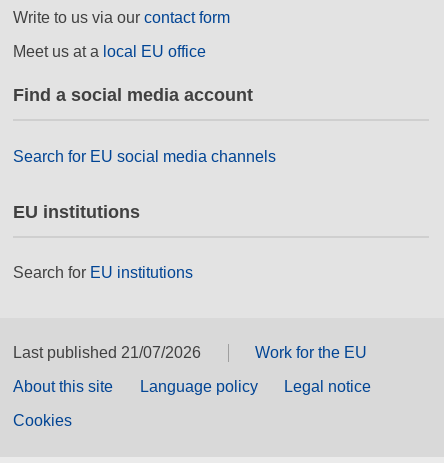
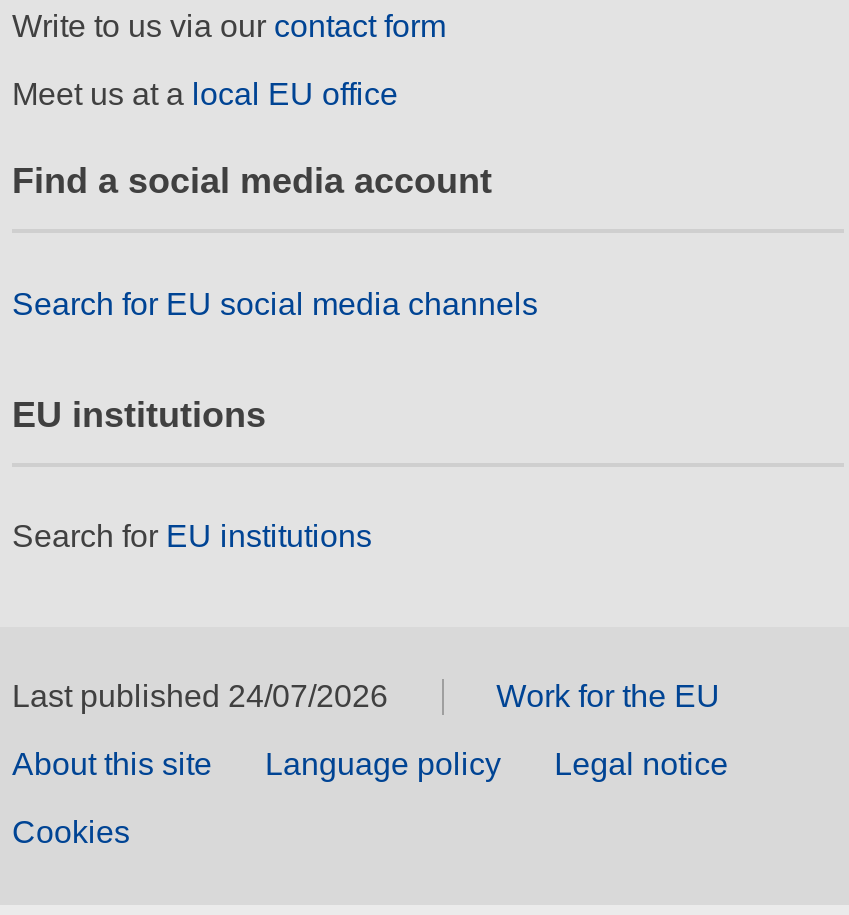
[13,344,201,361] Last published 21/07/2026 -> [12,680,388,714] Last published 24/07/2026

